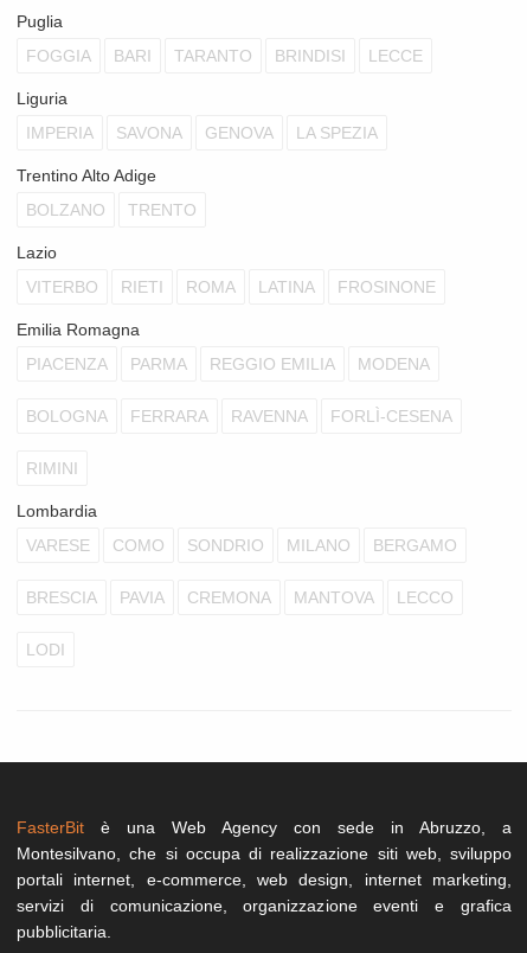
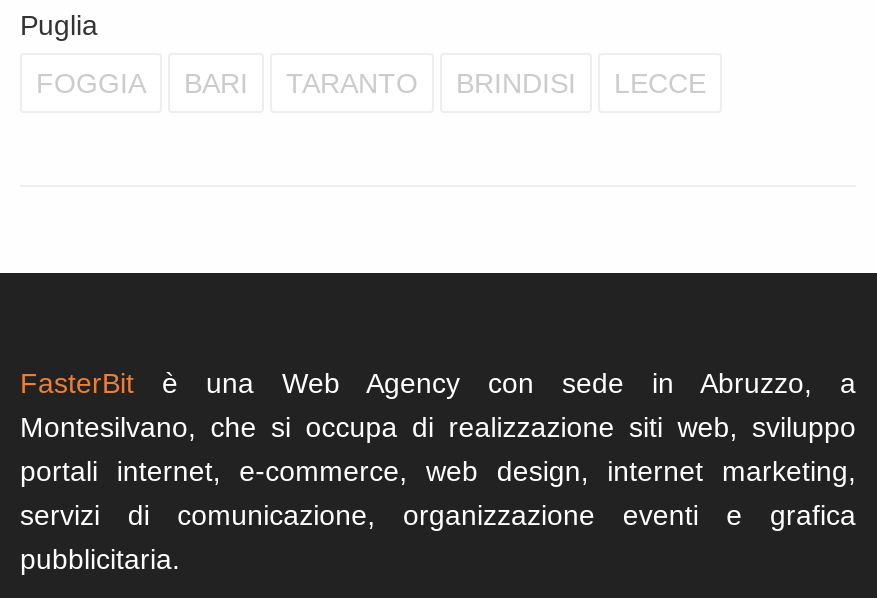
[17,89,457,659] Liguria | IMPERIA | SAVONA | GENOVA | LA SPEZIA | Trentino Alto Adige | BOLZANO | TRENTO | Lazio | VITERBO | RIETI | ROMA | LATINA | FROSINONE | Emilia Romagna | PIACENZA | PARMA | REGGIO EMILIA | MODENA | BOLOGNA | FERRARA | RAVENNA | FORLÌ-CESENA | RIMINI | Lombardia | VARESE | COMO | SONDRIO | MILANO | BERGAMO | BRESCIA | PAVIA | CREMONA | MANTOVA | LECCO | LODI -> none

